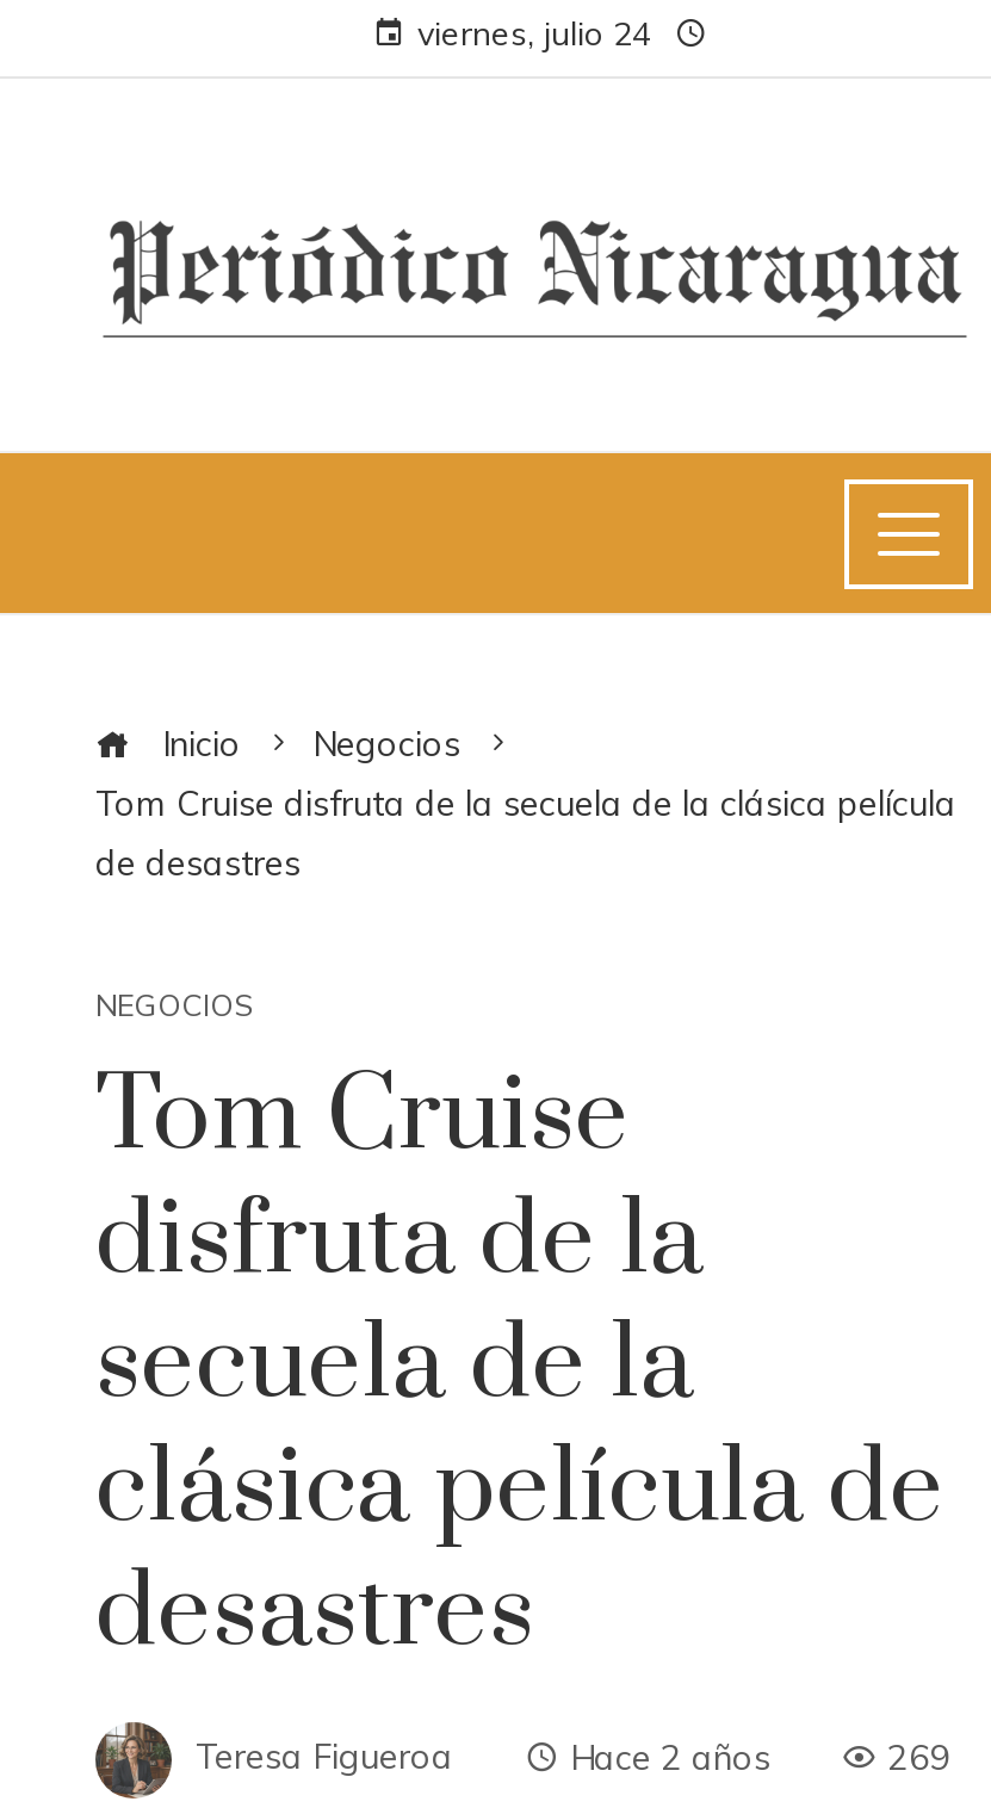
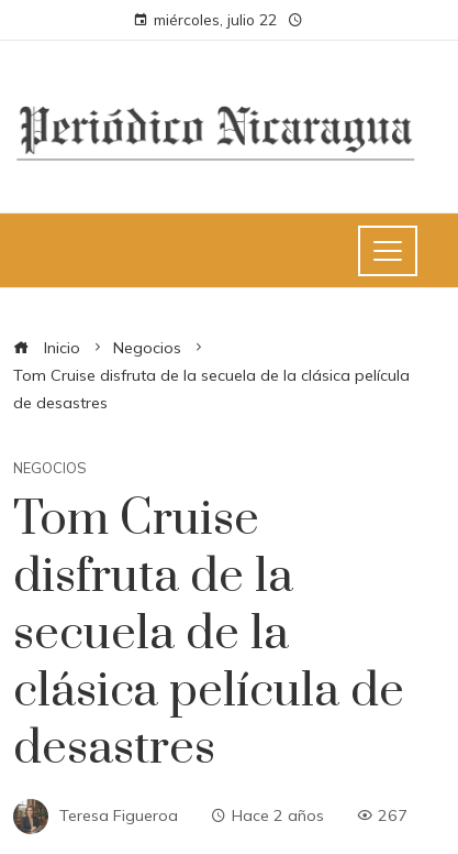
[417,12,651,52] viernes, julio 24 -> [154,10,277,29] miércoles, julio 22
[887,1736,952,1779] 269 -> [378,805,407,825] 267

